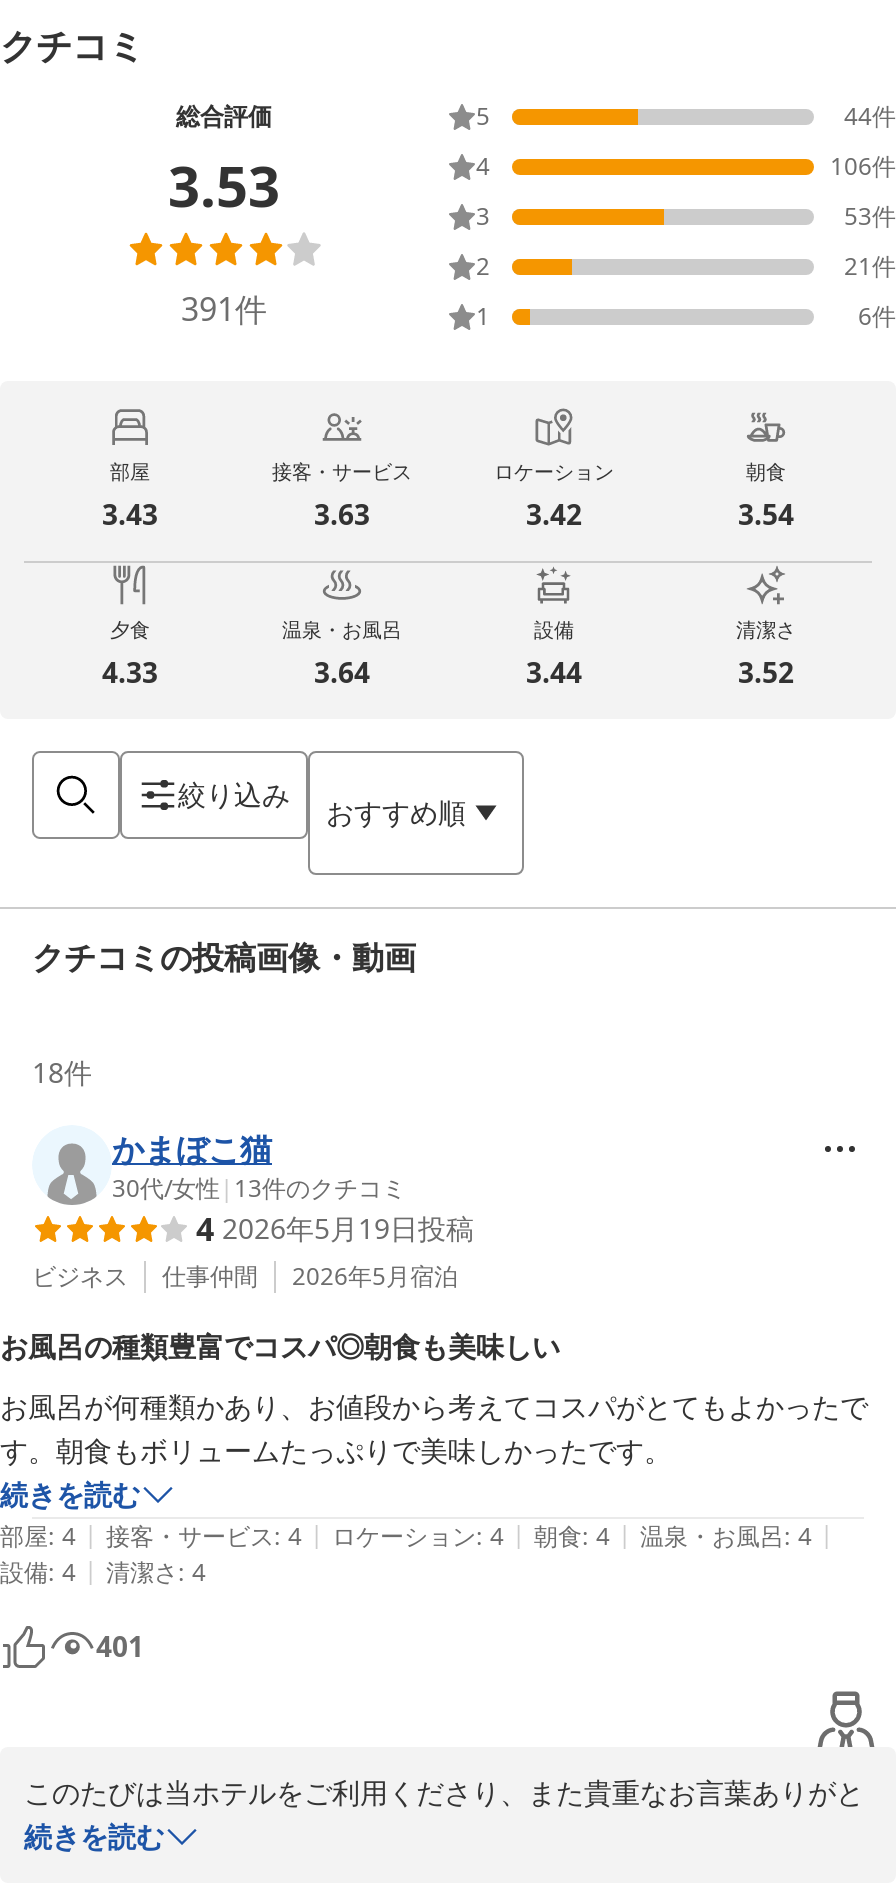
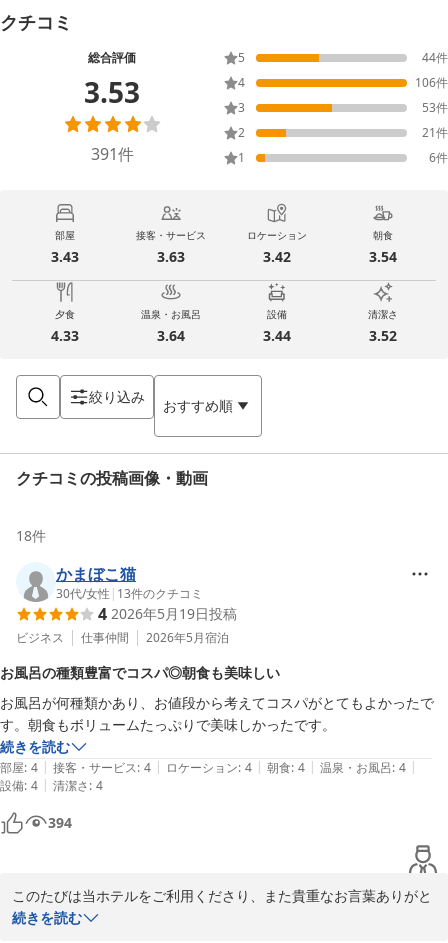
[96,1627,144,1665] 401 -> [48,813,72,832] 394

